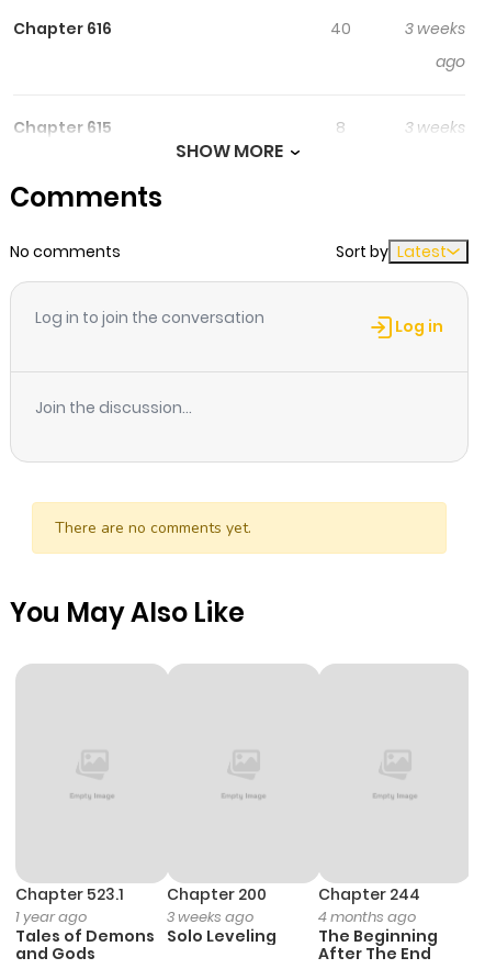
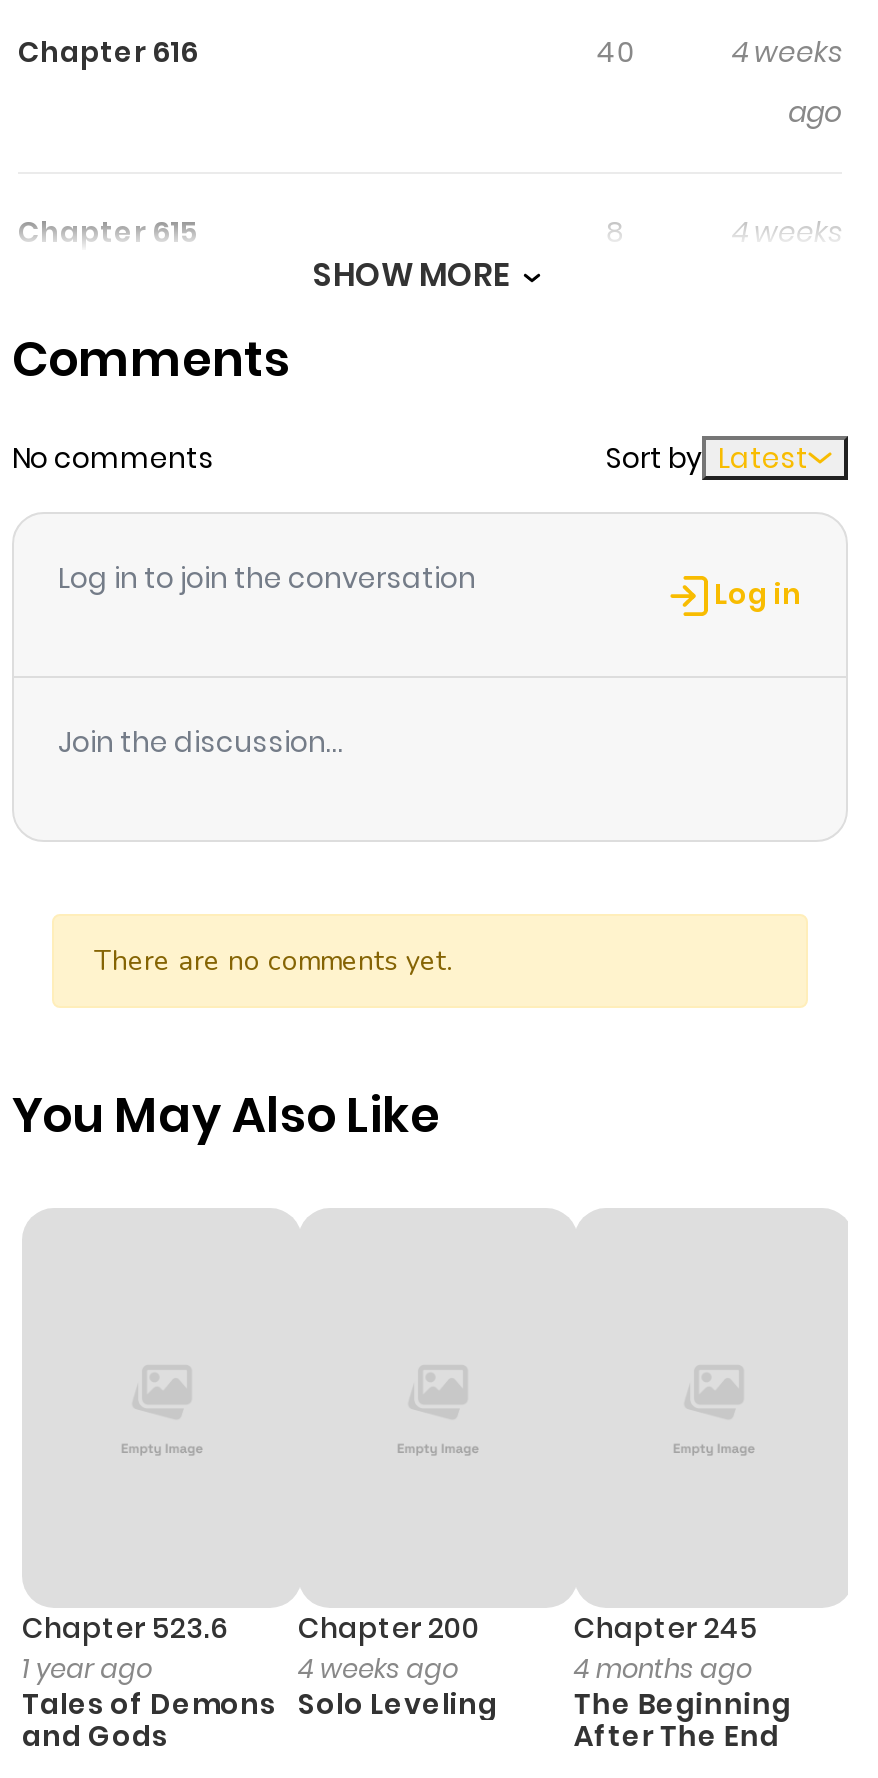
[405,18,465,40] 3 weeks -> [732,32,842,72] 4 weeks
[405,117,465,139] 3 weeks -> [732,212,842,252] 4 weeks
[15,884,267,906] Chapter 523.1 Chapter 200 -> [22,1608,480,1648] Chapter 523.6 Chapter 200
[318,884,420,906] Chapter 244 -> [574,1608,758,1648] Chapter 245
[167,907,253,927] 3 weeks ago -> [298,1650,458,1688] 4 weeks ago

